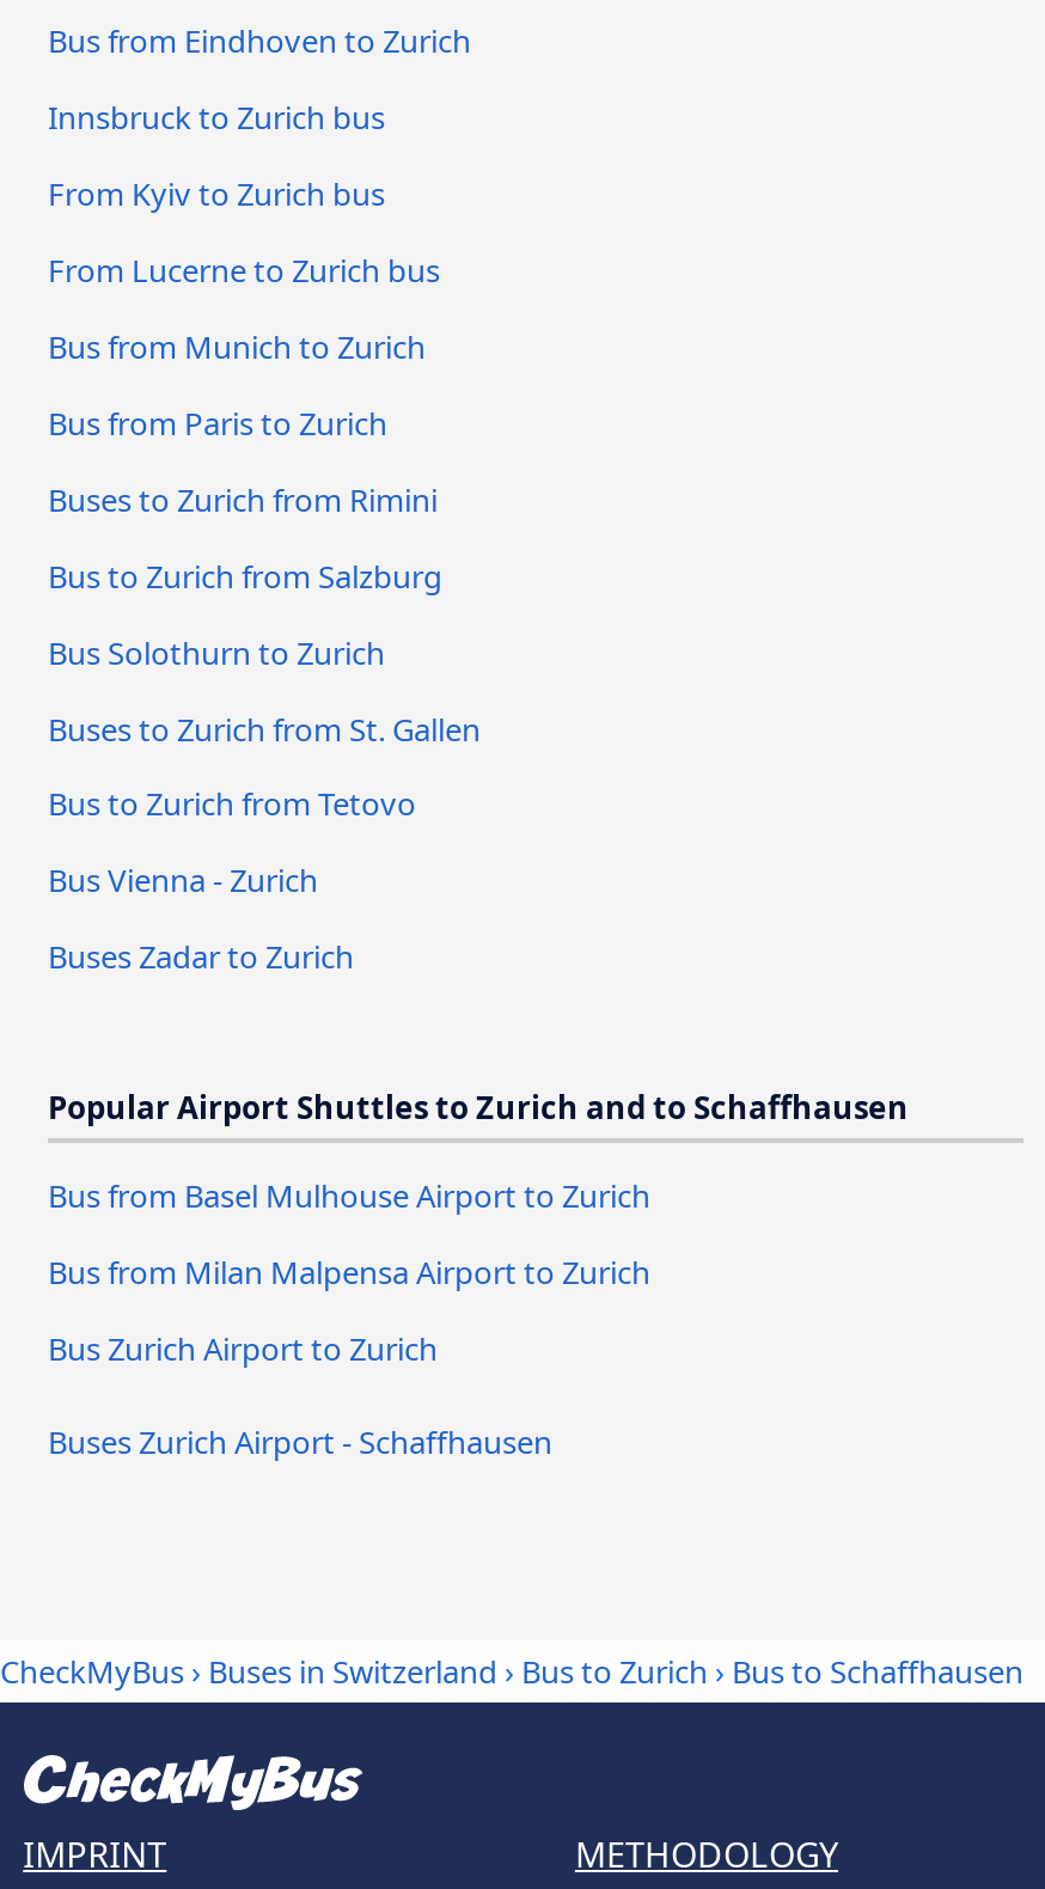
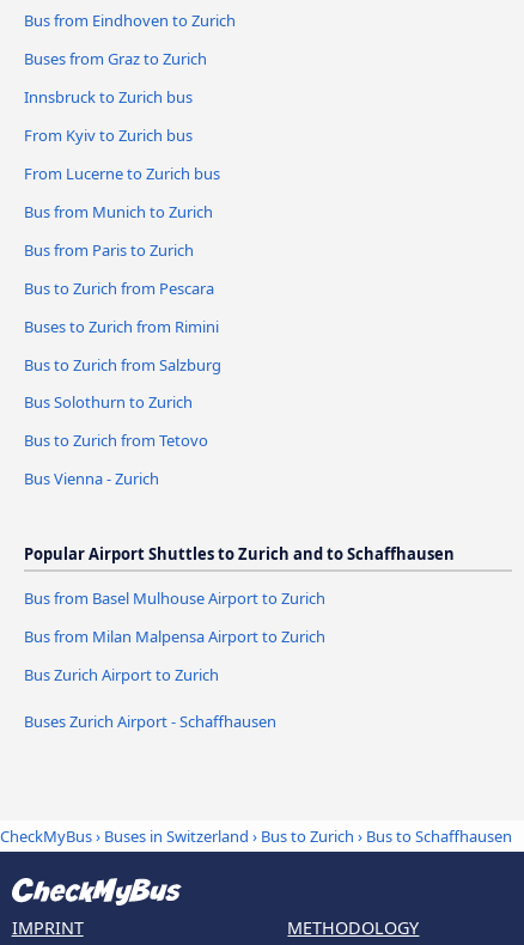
none -> [24,48,207,69] Buses from Graz to Zurich
moved [48,95,440,444] -> [24,86,220,260]: Innsbruck to Zurich bus | From Kyiv to Zurich bus | From Lucerne to Zurich bus | Bus from Munich to Zurich | Bus from Paris to Zurich
none -> [24,277,214,299] Bus to Zurich from Pescara
moved [48,478,442,673] -> [24,315,221,413]: Buses to Zurich from Rimini | Bus to Zurich from Salzburg | Bus Solothurn to Zurich
[48,707,481,750] Buses to Zurich from St. Gallen -> none
moved [48,783,416,902] -> [24,430,208,490]: Bus to Zurich from Tetovo | Bus Vienna - Zurich
[48,936,354,979] Buses Zadar to Zurich -> none

